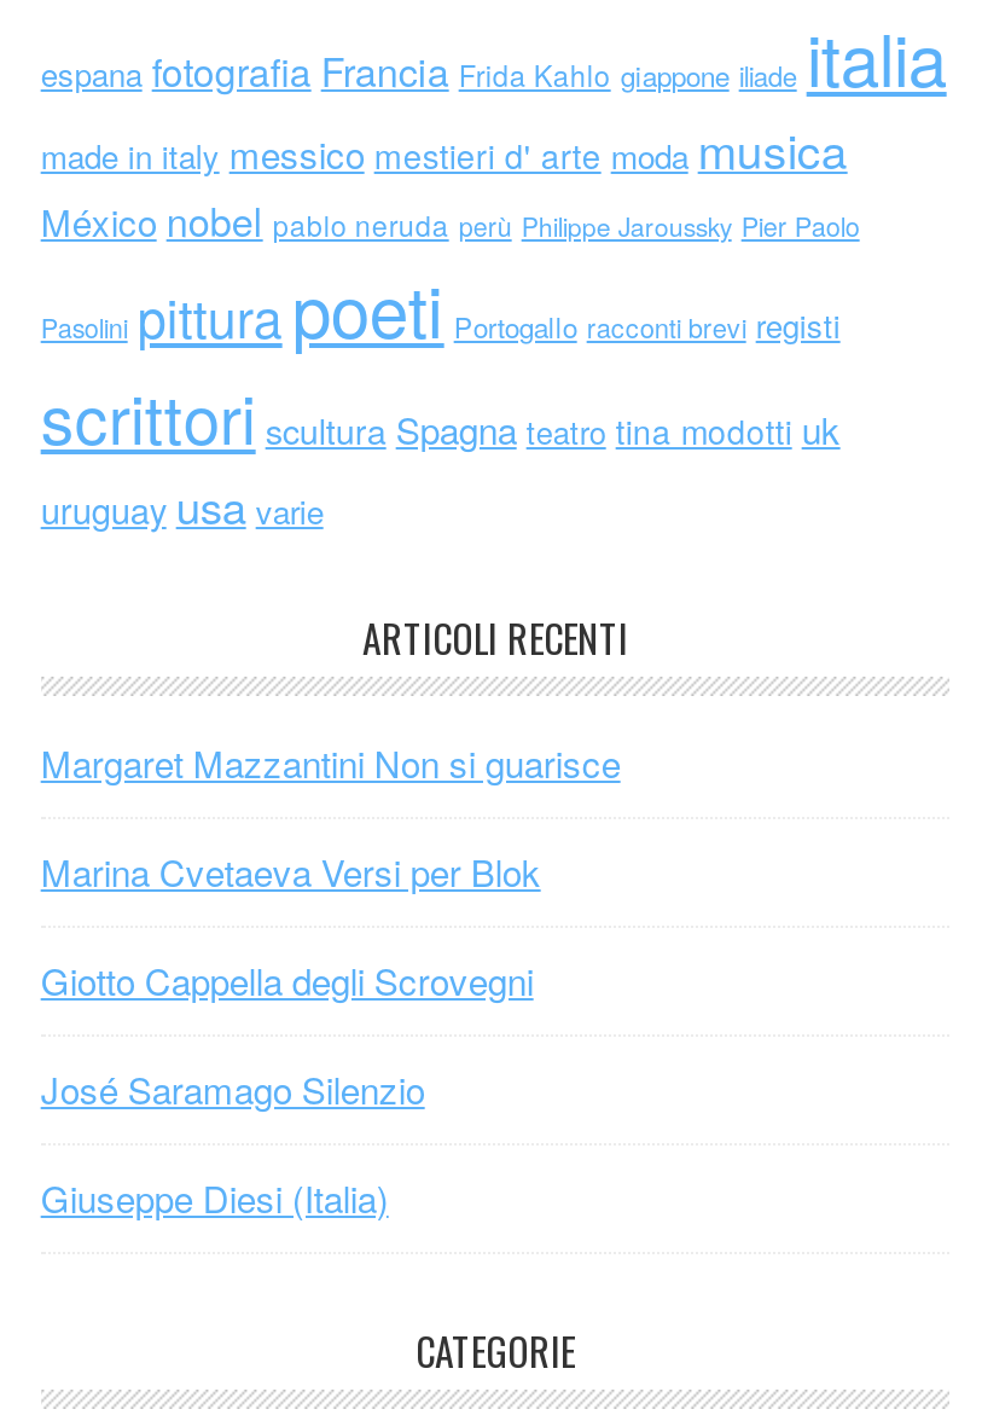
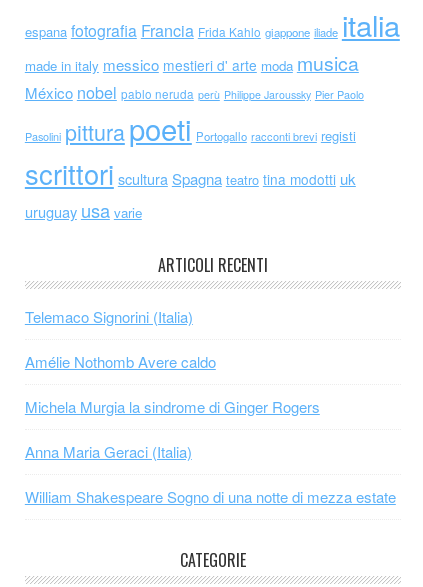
[41,738,620,789] Margaret Mazzantini Non si guarisce -> [25,305,193,326] Telemaco Signorini (Italia)
[41,847,541,898] Marina Cvetaeva Versi per Blok -> [25,350,216,371] Amélie Nothomb Avere caldo
[41,956,533,1007] Giotto Cappella degli Scrovegni -> [25,395,320,416] Michela Murgia la sindrome di Ginger Rogers
[41,1065,425,1115] José Saramago Silenzio -> [25,440,192,461] Anna Maria Geraci (Italia)
[41,1173,388,1224] Giuseppe Diesi (Italia) -> [25,485,396,506] William Shakespeare Sogno di una notte di mezza estate

